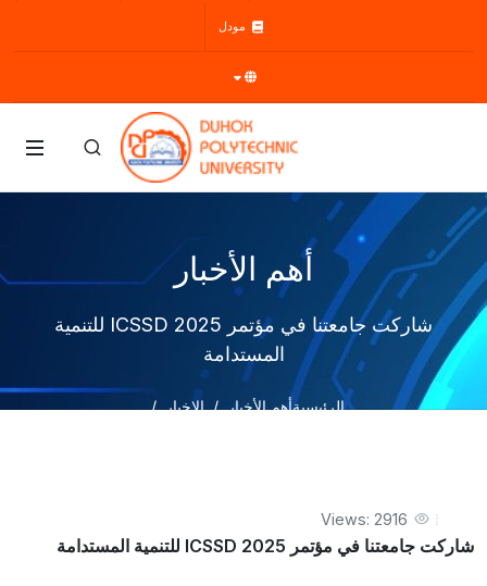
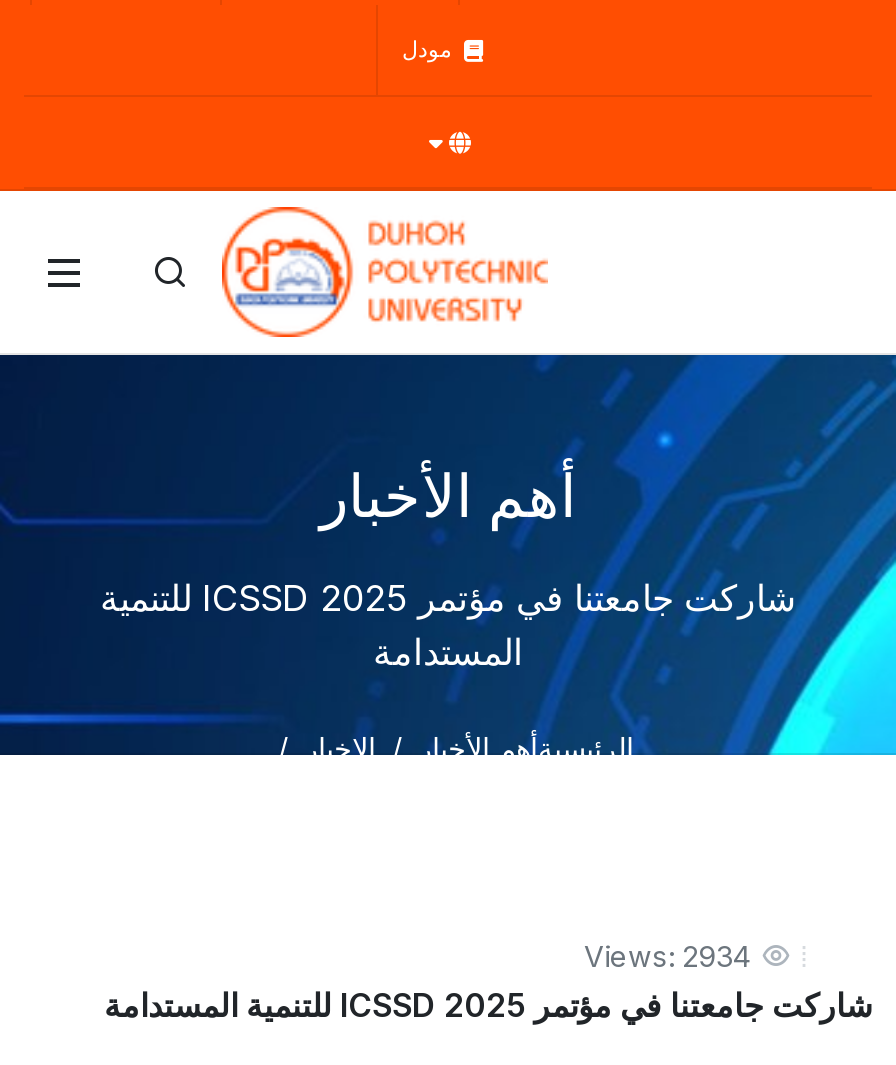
[321,510,408,528] Views: 2916 -> [584,939,750,973] Views: 2934

